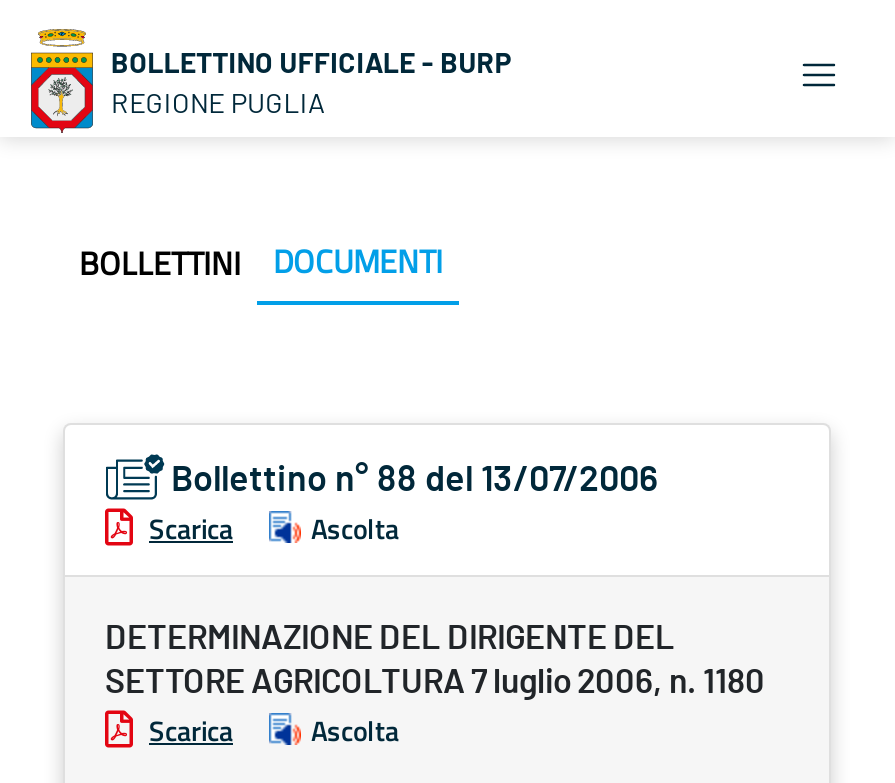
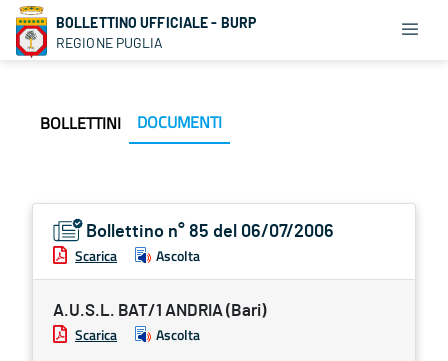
[171,463,659,499] Bollettino n° 88 del 13/07/2006 -> [86,223,334,241] Bollettino n° 85 del 06/07/2006
[105,621,765,699] DETERMINAZIONE DEL DIRIGENTE DEL | SETTORE AGRICOLTURA 7 luglio 2006, n. 1180 -> [53,302,266,319] A.U.S.L. BAT/1 ANDRIA (Bari)

